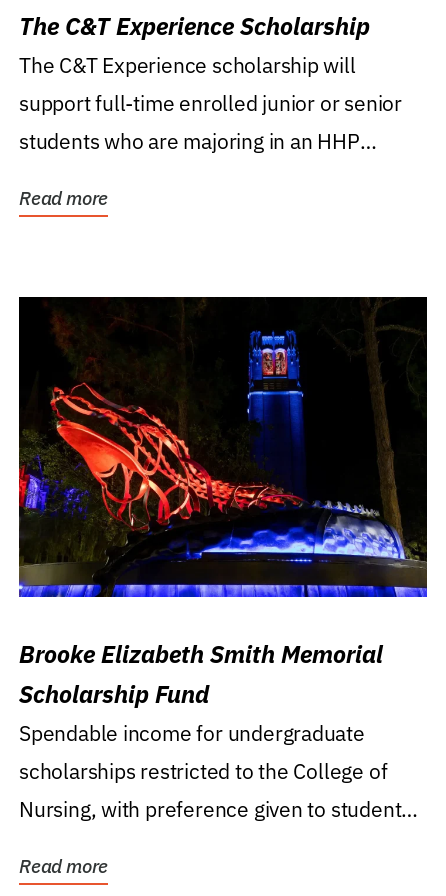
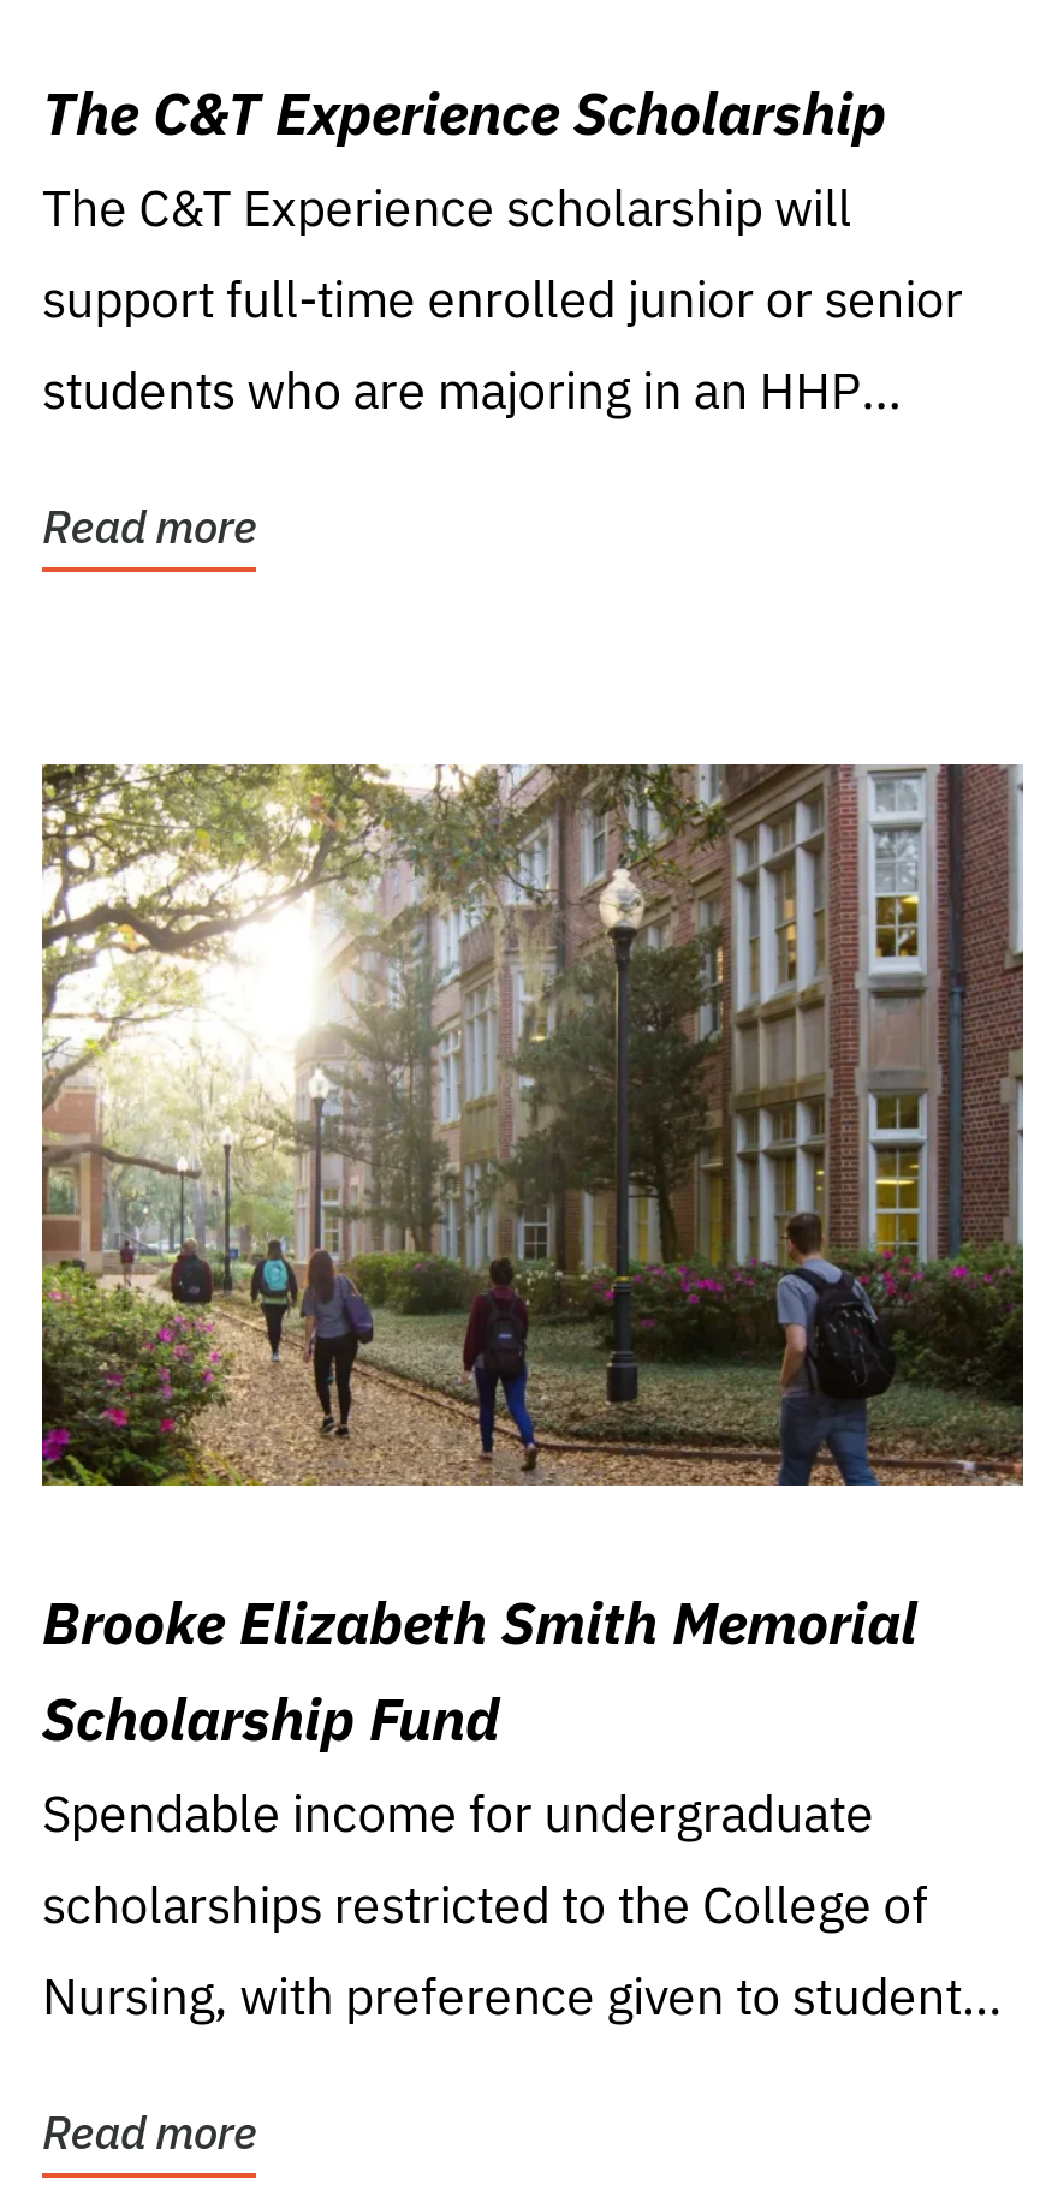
[18,296,428,598] [image] -> [40,762,1026,1488] [image]

